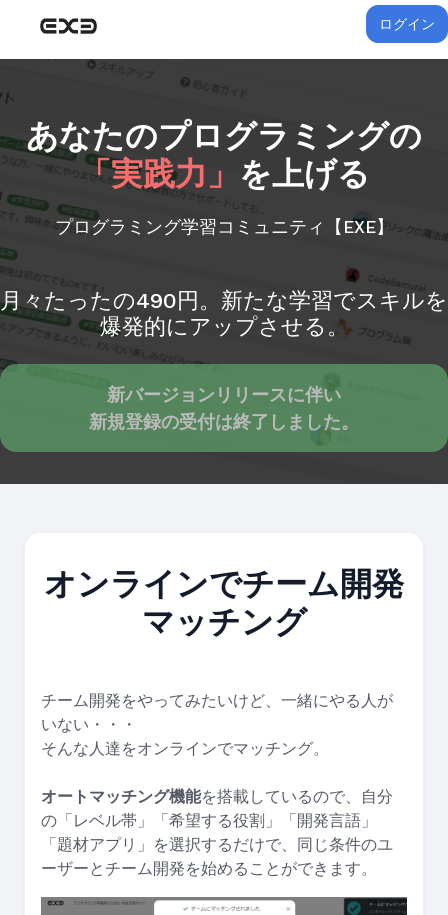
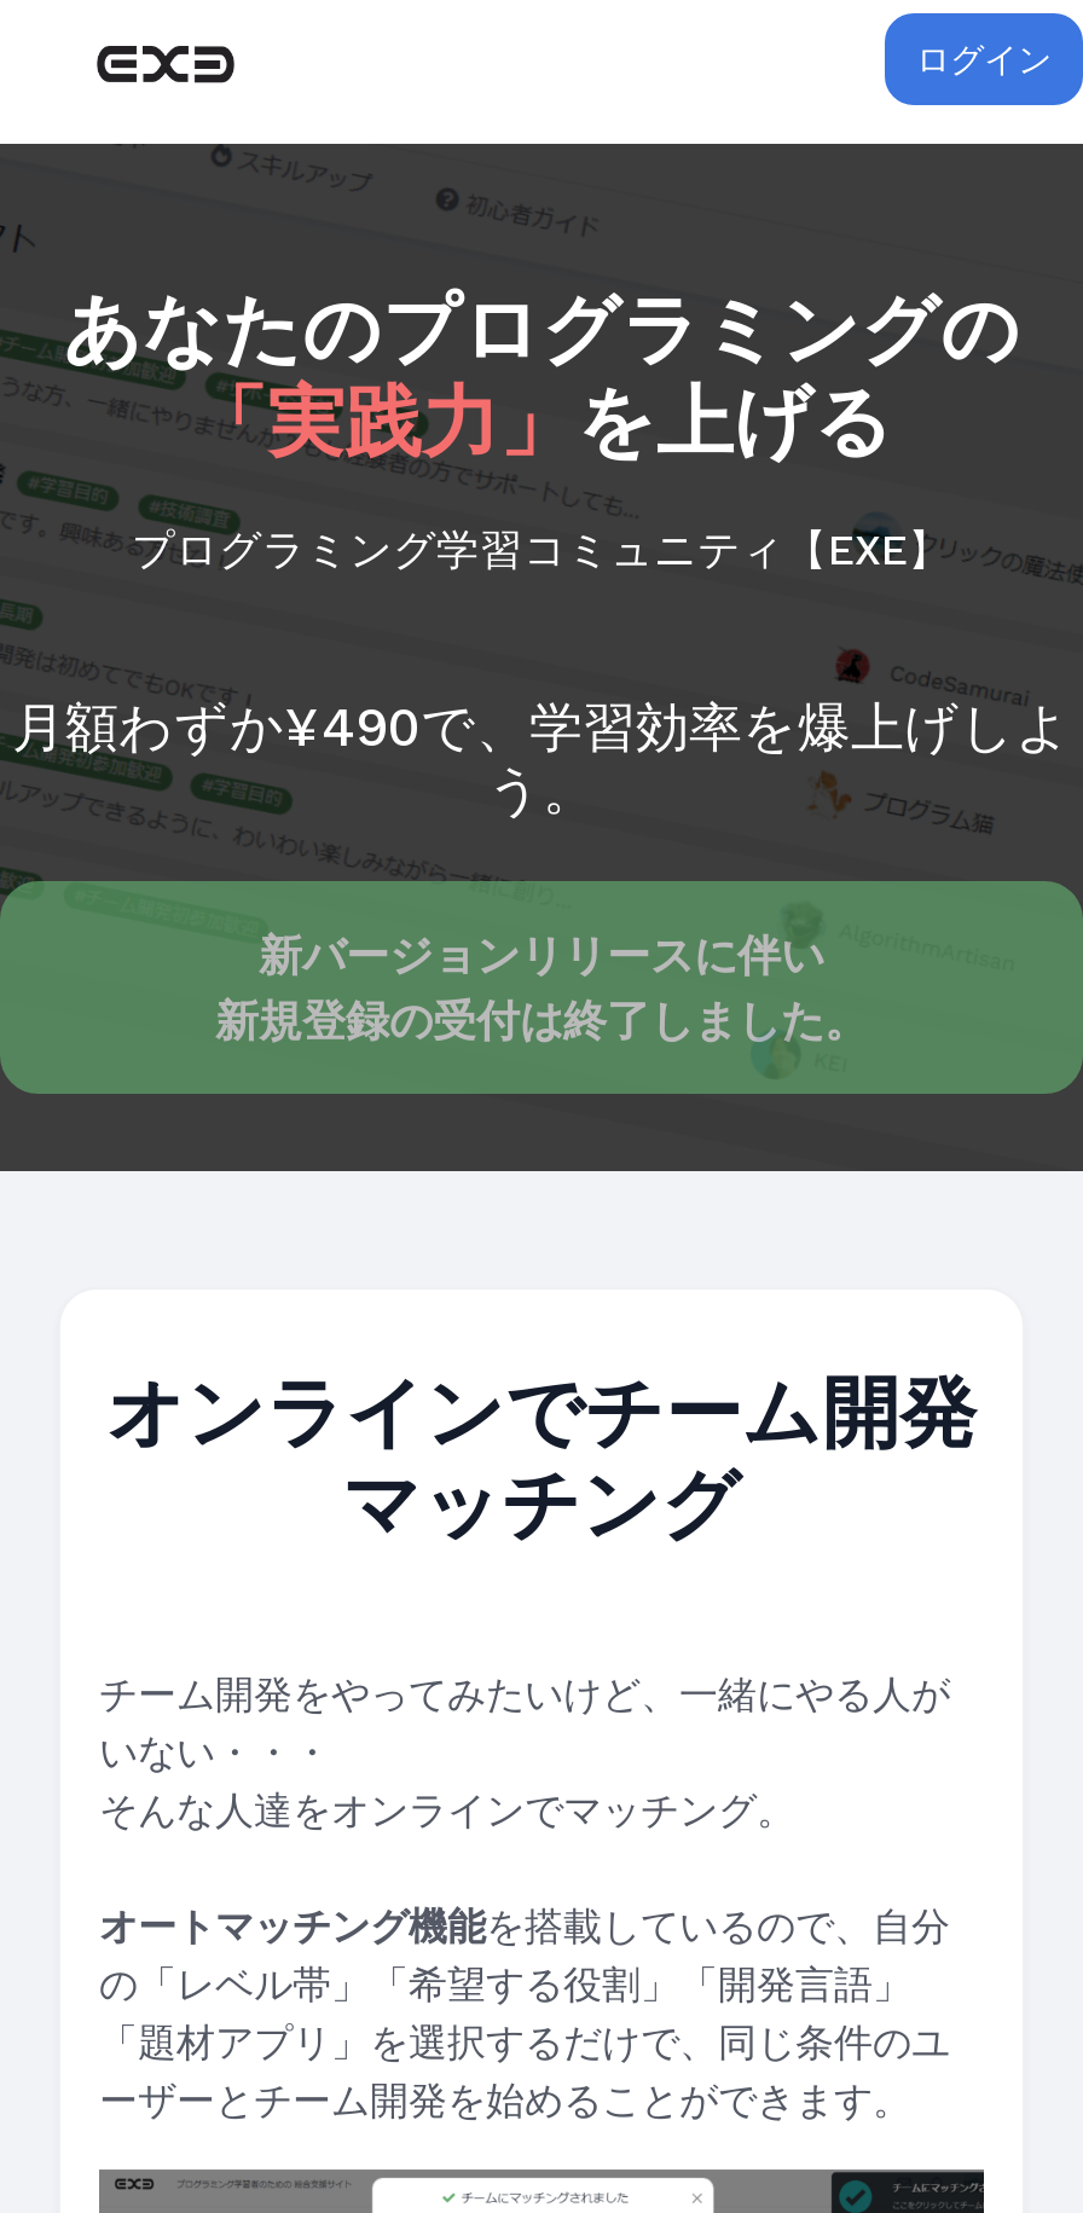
[0,288,448,339] 月々たったの490円。新たな学習でスキルを | 爆発的にアップさせる。 -> [12,697,1071,821] 月額わずか¥490で、学習効率を爆上げしよ | う。

